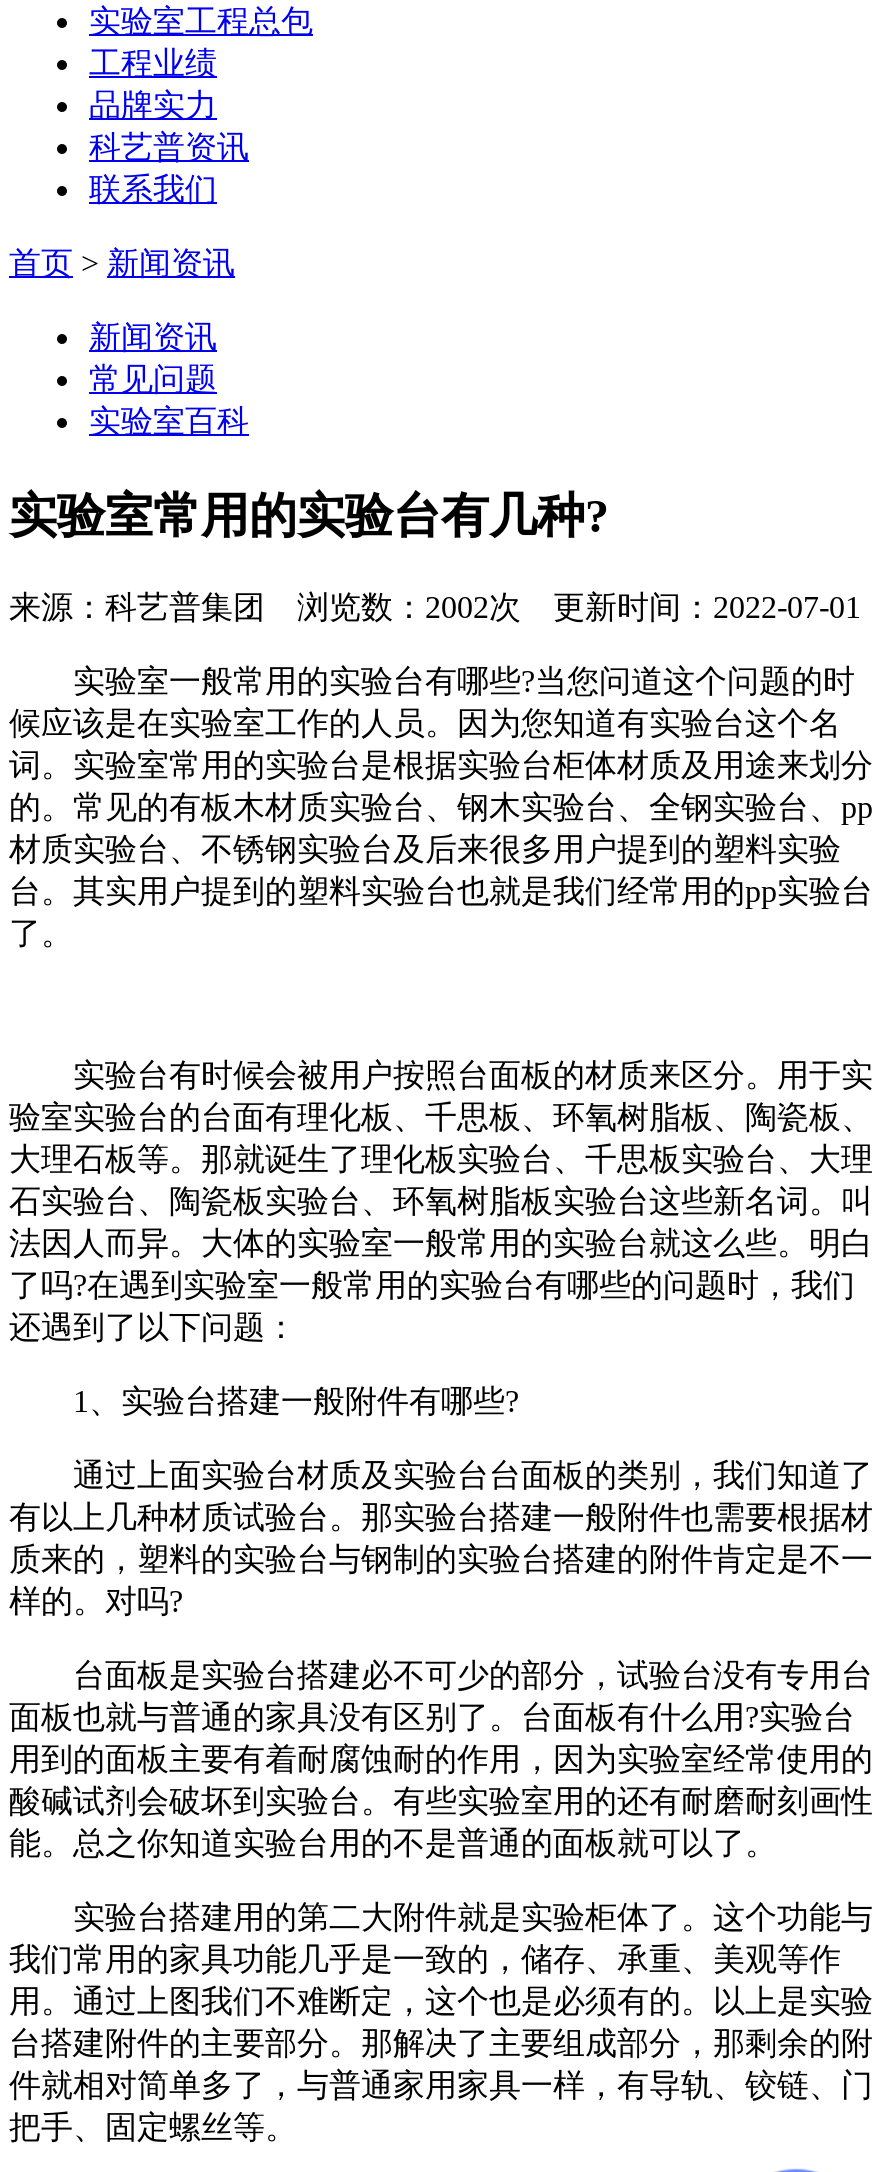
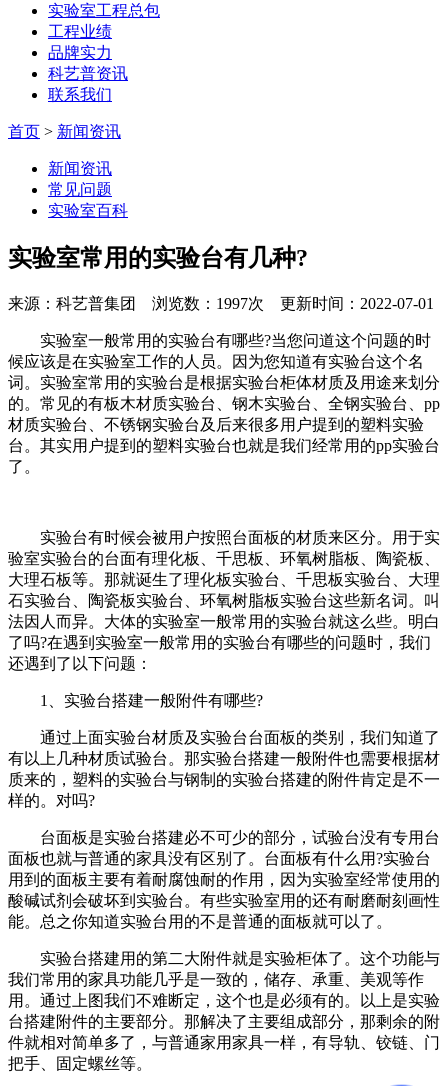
[9,589,861,623] 来源：科艺普集团 浏览数：2002次 更新时间：2022-07-01 -> [8,295,434,312] 来源：科艺普集团 浏览数：1997次 更新时间：2022-07-01

